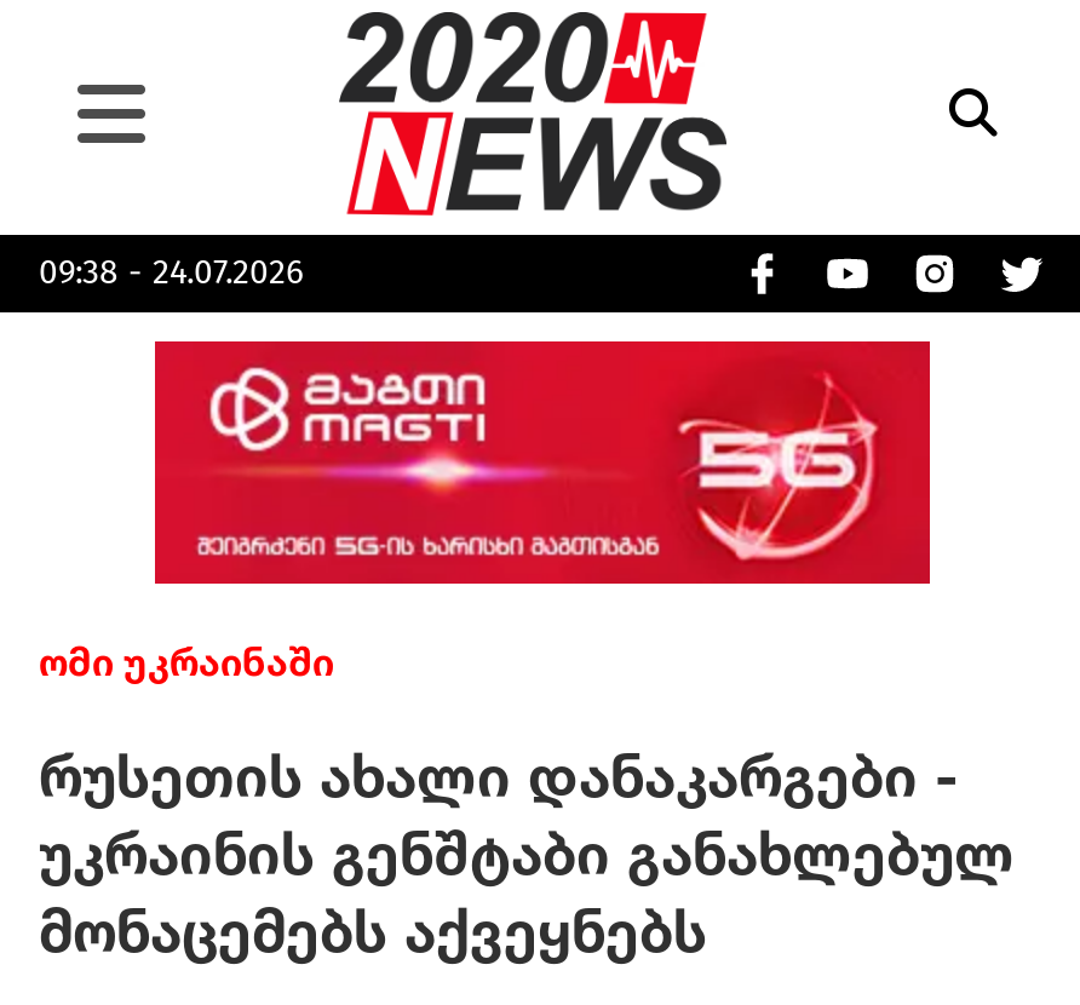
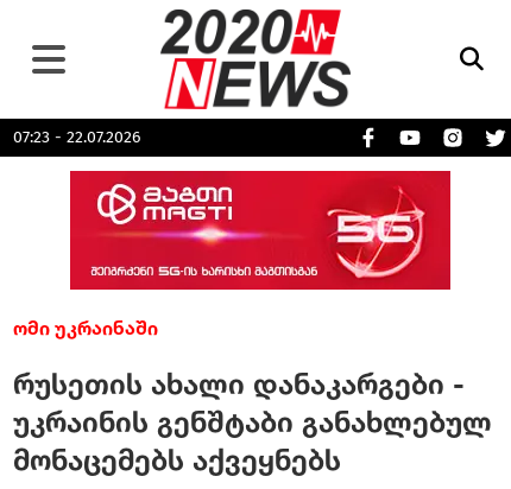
[39,252,303,293] 09:38 - 24.07.2026 -> [13,127,140,147] 07:23 - 22.07.2026

